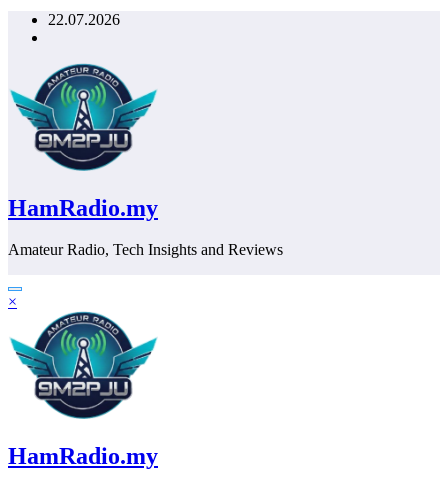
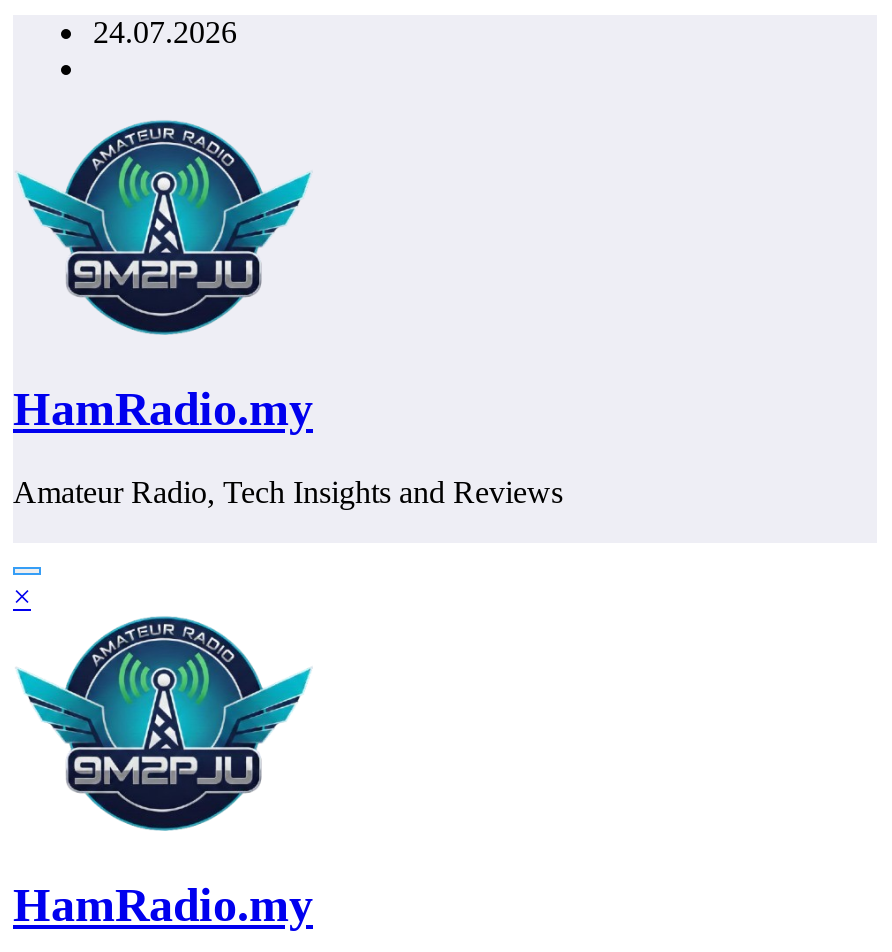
[48,11,120,28] 22.07.2026 -> [93,15,237,49] 24.07.2026

